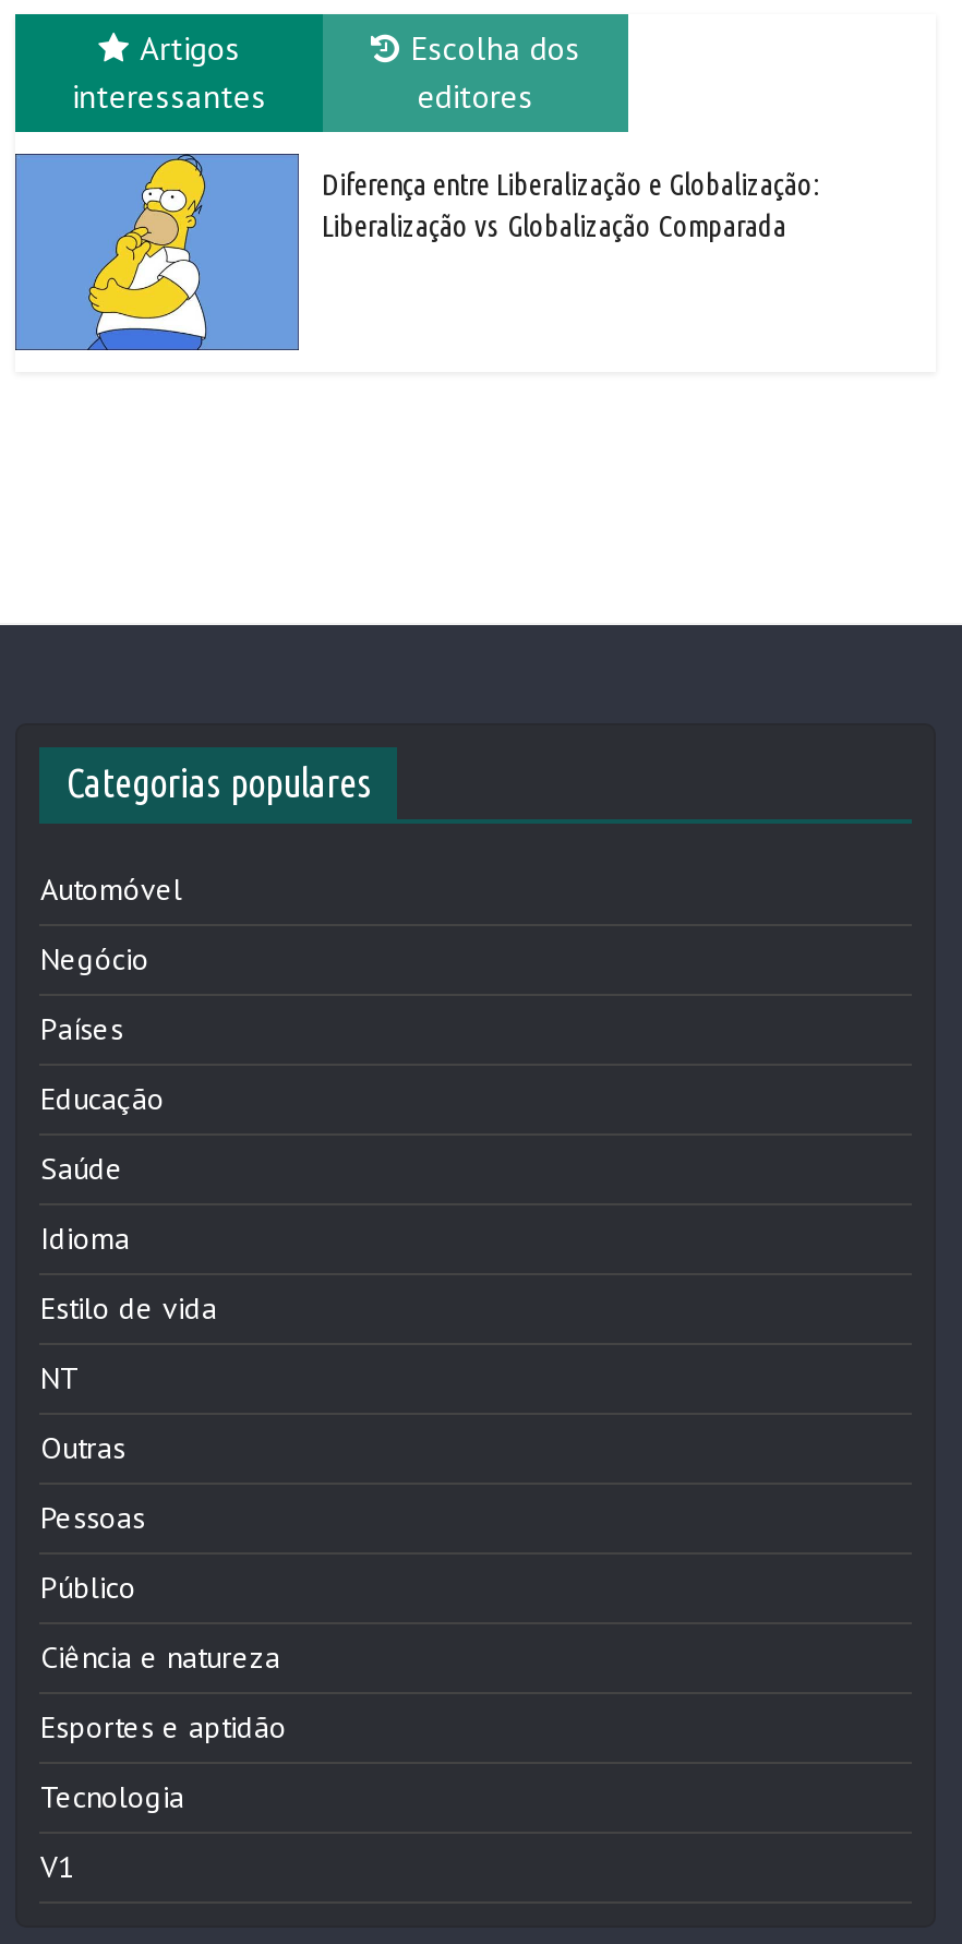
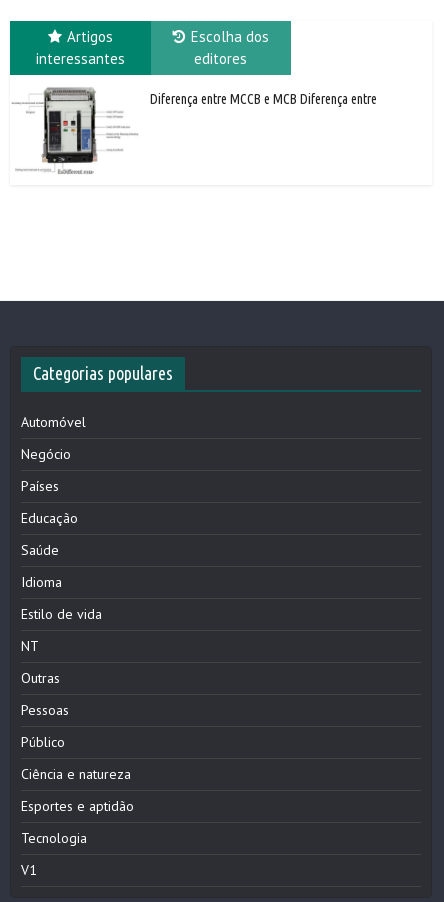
[13,152,819,352] [image] | Diferença entre Liberalização e Globalização: | Liberalização vs Globalização Comparada -> [10,85,377,175] [image] | Diferença entre MCCB e MCB Diferença entre

